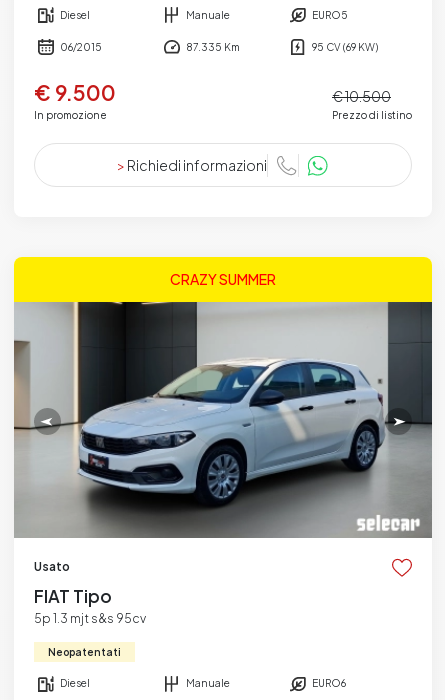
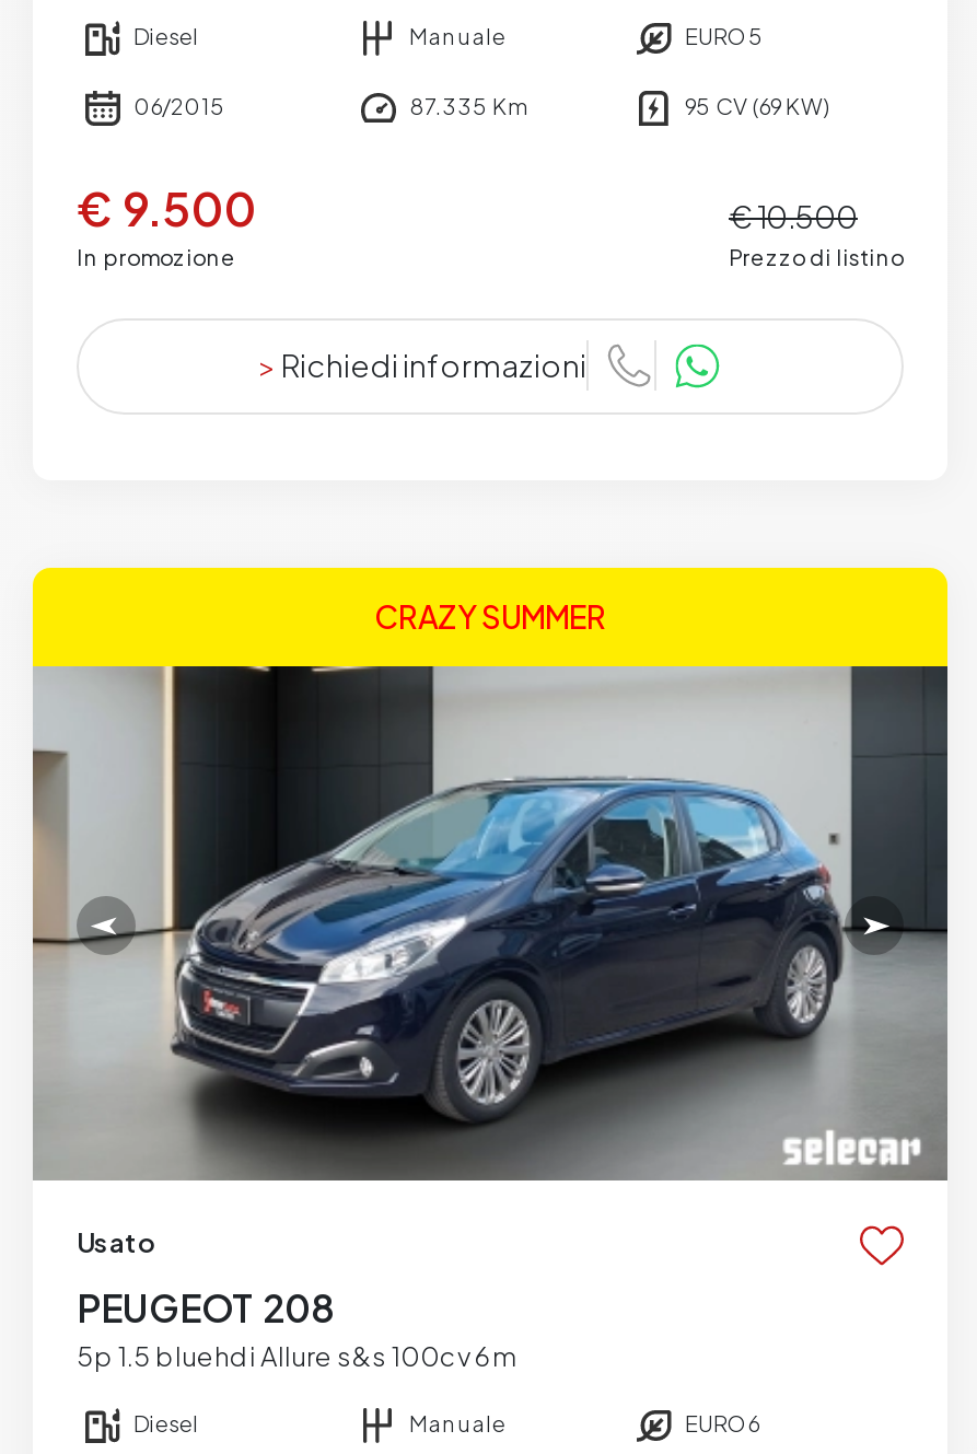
[78,354,384,514] [image] -> [171,776,842,1130] [image]
[34,584,146,657] FIAT Tipo | 5p 1.3 mjt s&s 95cv | Neopatentati -> [77,1282,516,1372] PEUGEOT 208 | 5p 1.5 bluehdi Allure s&s 100cv 6m

